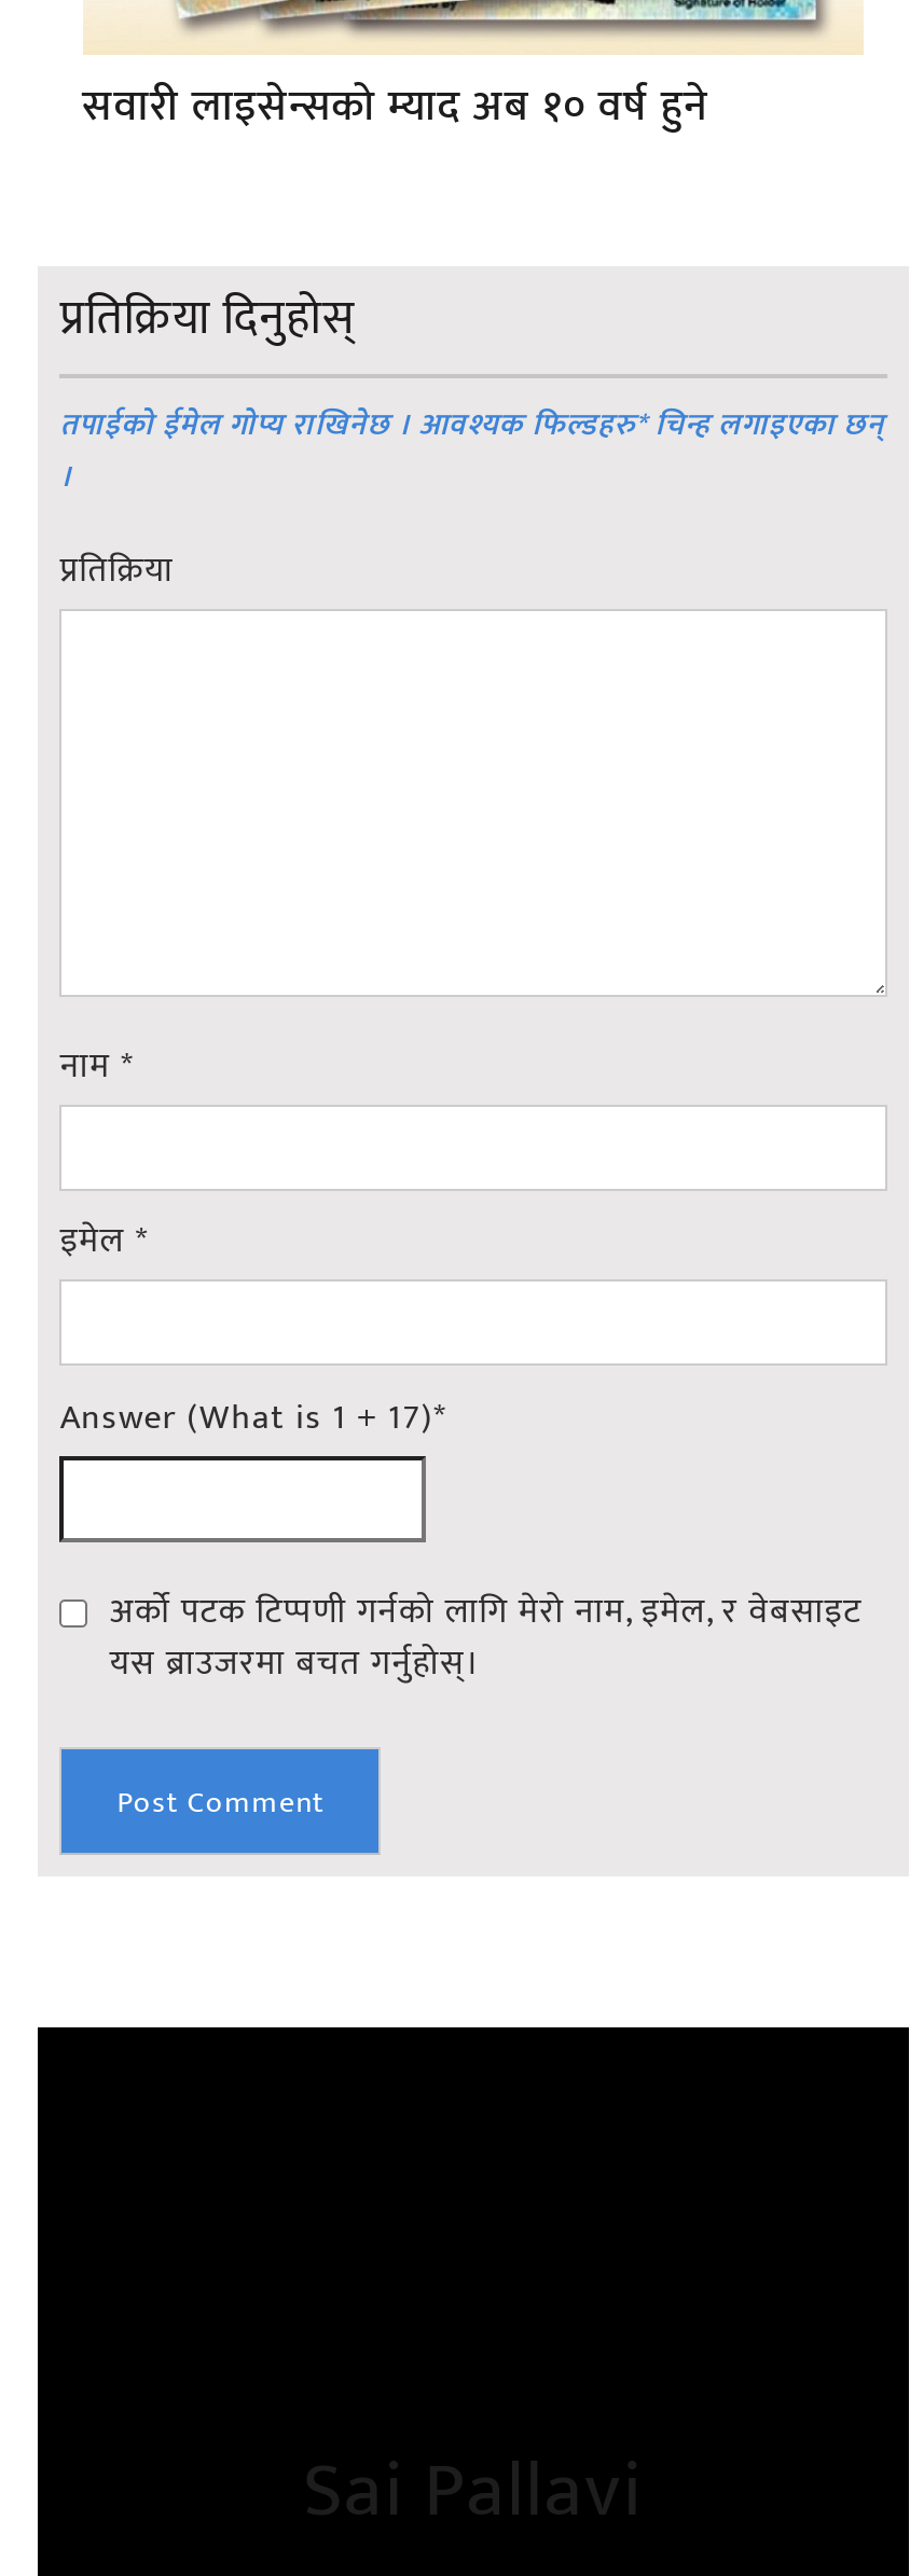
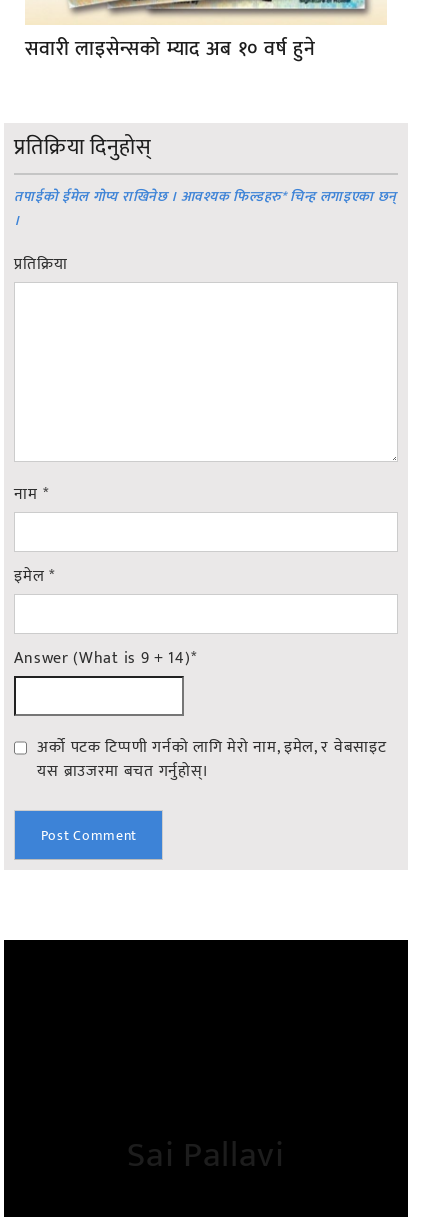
[60,1389,446,1448] Answer (What is 1 + 17)* -> [14,644,196,671] Answer (What is 9 + 14)*

